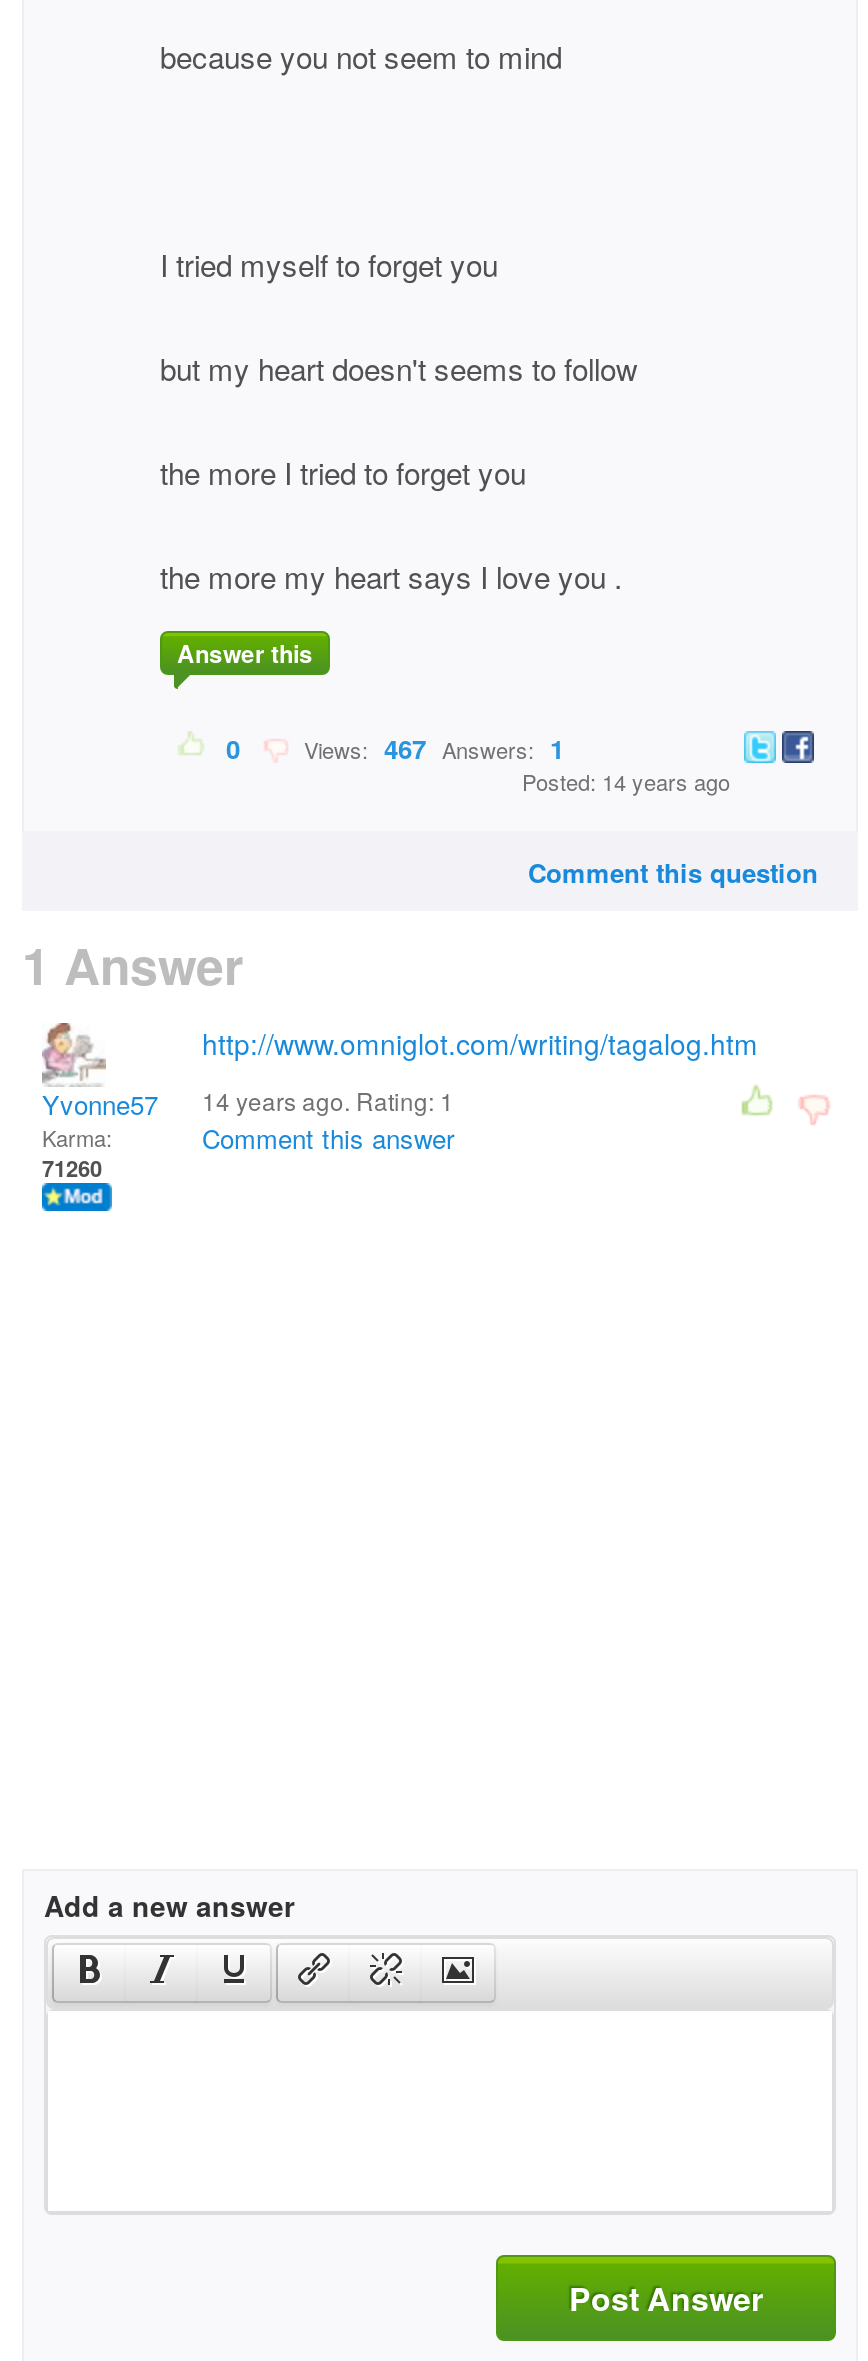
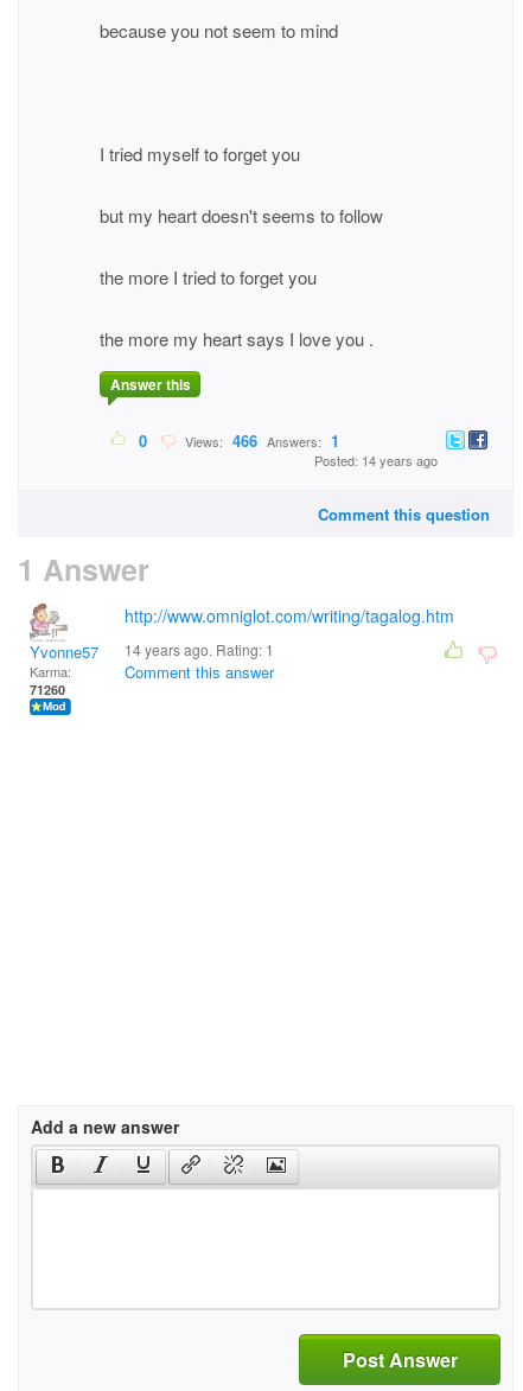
[292,729,564,767] Views: 467 Answers: 1 -> [178,429,339,452] Views: 466 Answers: 1

